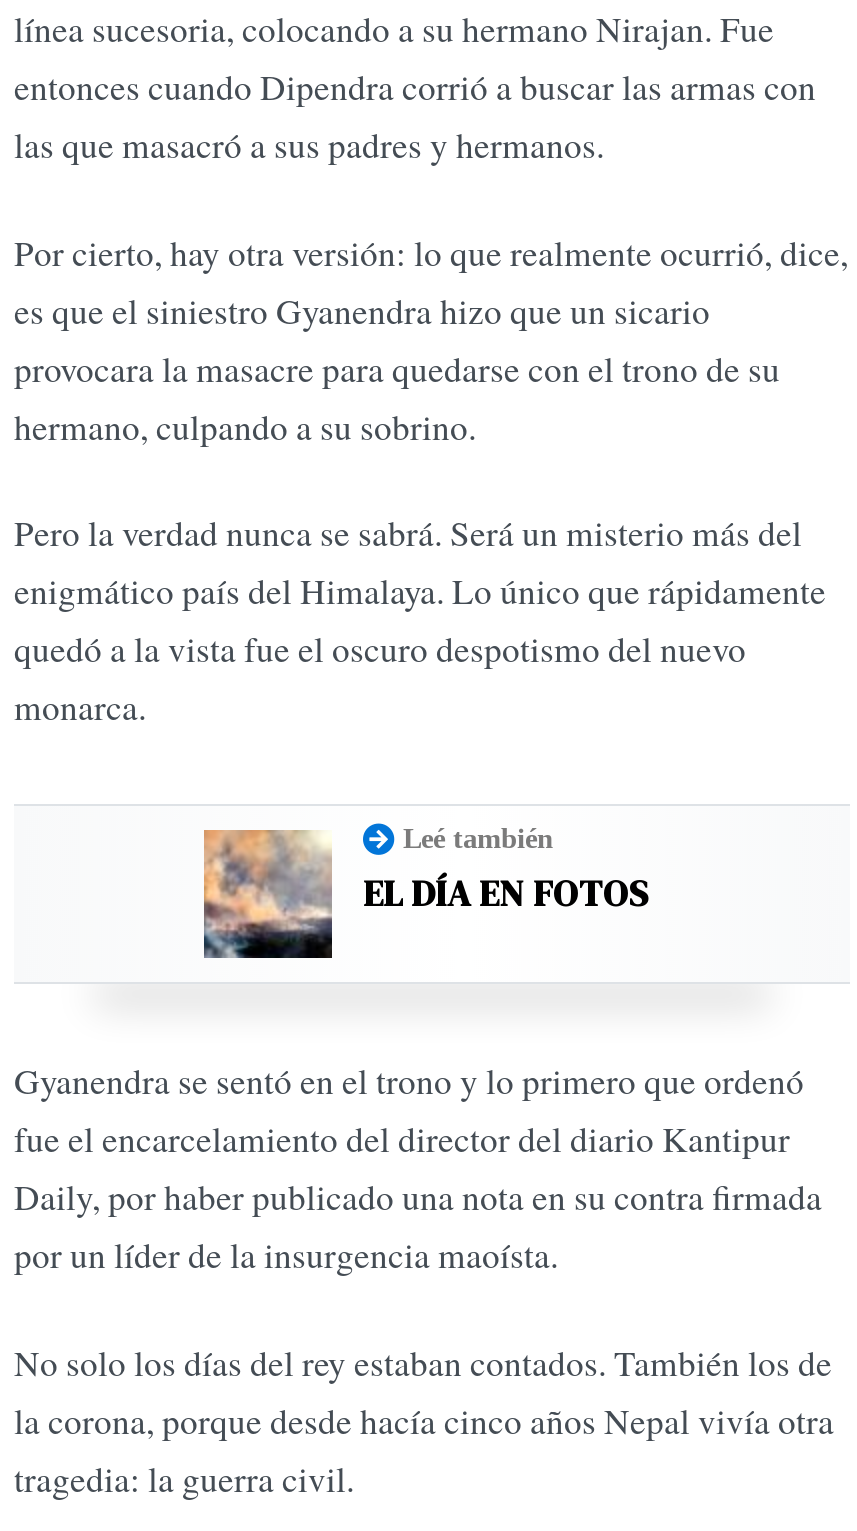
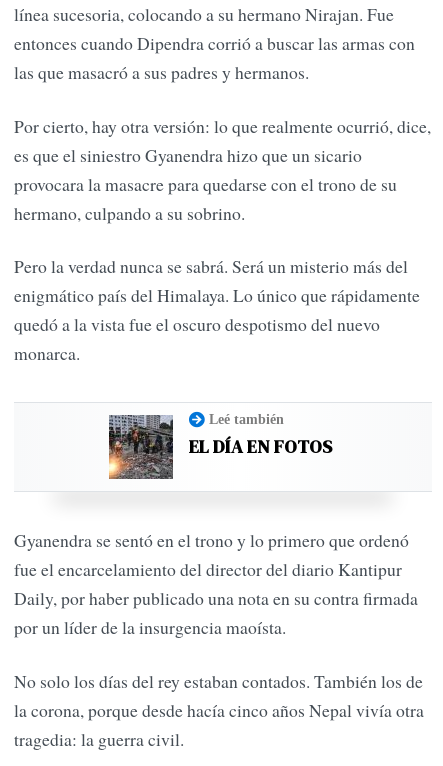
[202,828,334,960] [image] -> [108,414,174,480] [image]

